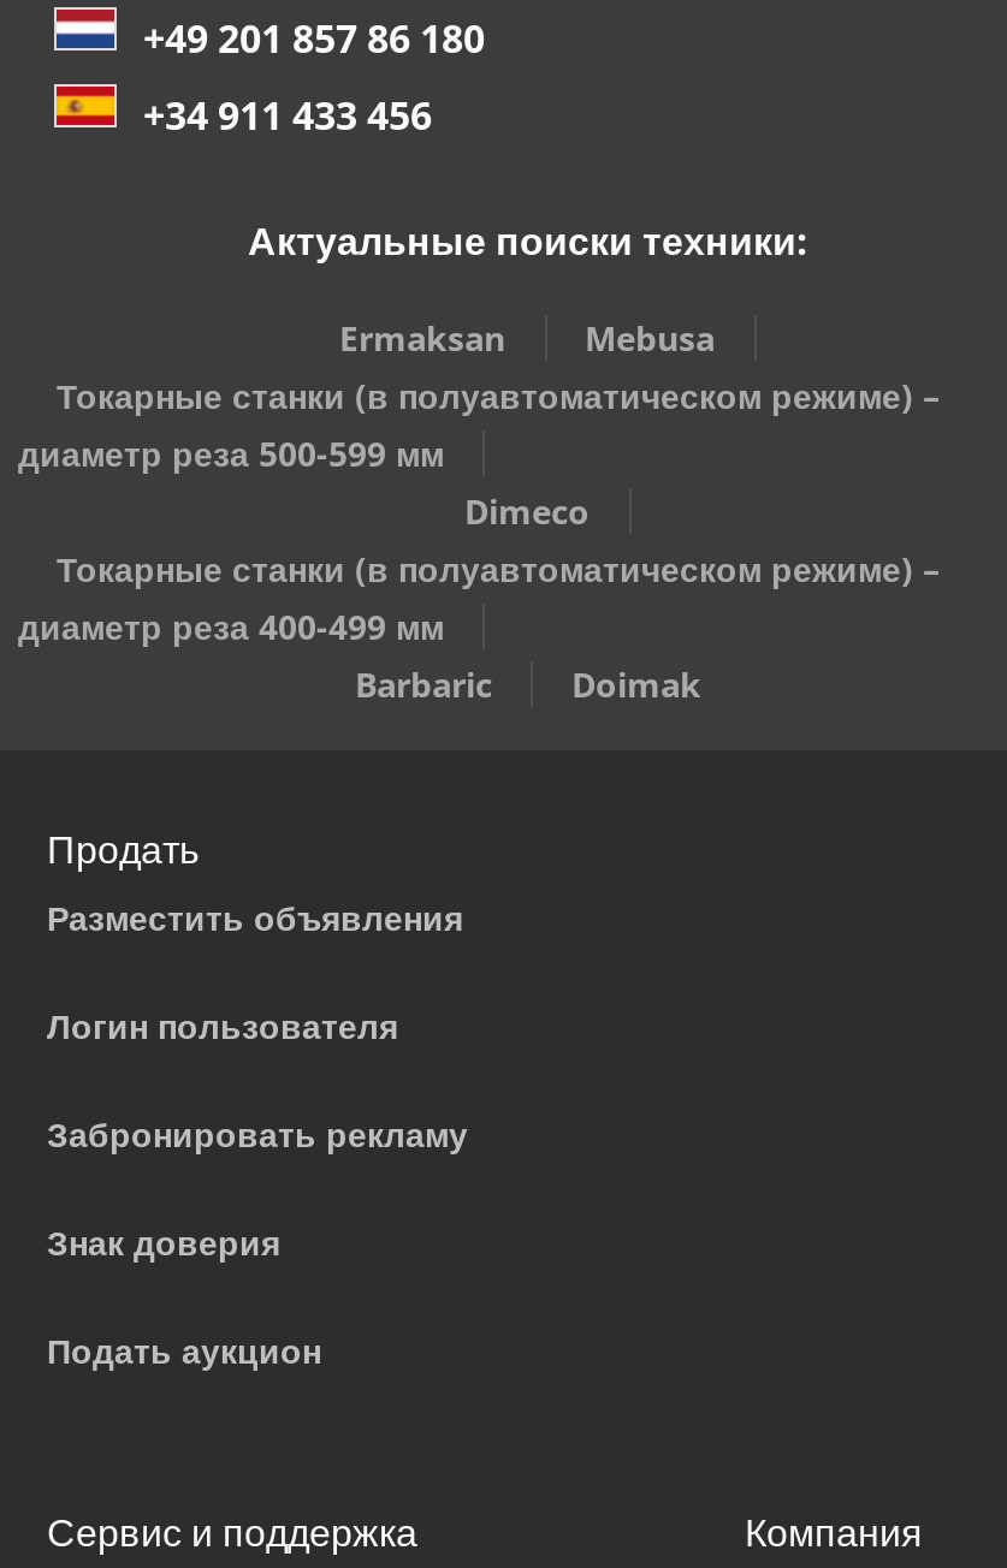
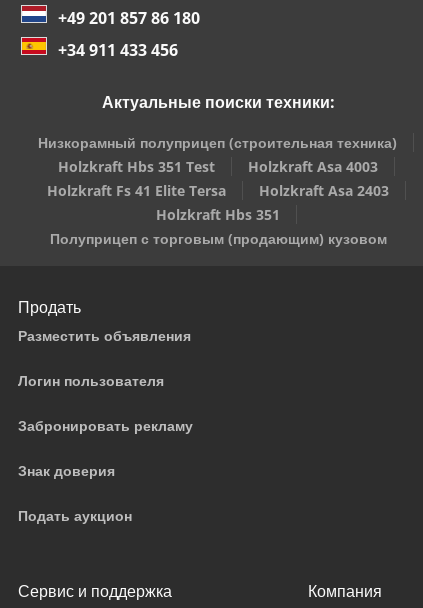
[18,315,940,707] Ermaksan | Mebusa | Токарные станки (в полуавтоматическом режиме) – | диаметр реза 500-599 мм | Dimeco | Токарные станки (в полуавтоматическом режиме) – | диаметр реза 400-499 мм | Barbaric | Doimak -> [38,133,397,248] Низкорамный полуприцеп (строительная техника) | Holzkraft Hbs 351 Test | Holzkraft Asa 4003 | Holzkraft Fs 41 Elite Tersa | Holzkraft Asa 2403 | Holzkraft Hbs 351 | Полуприцеп с торговым (продающим) кузовом

